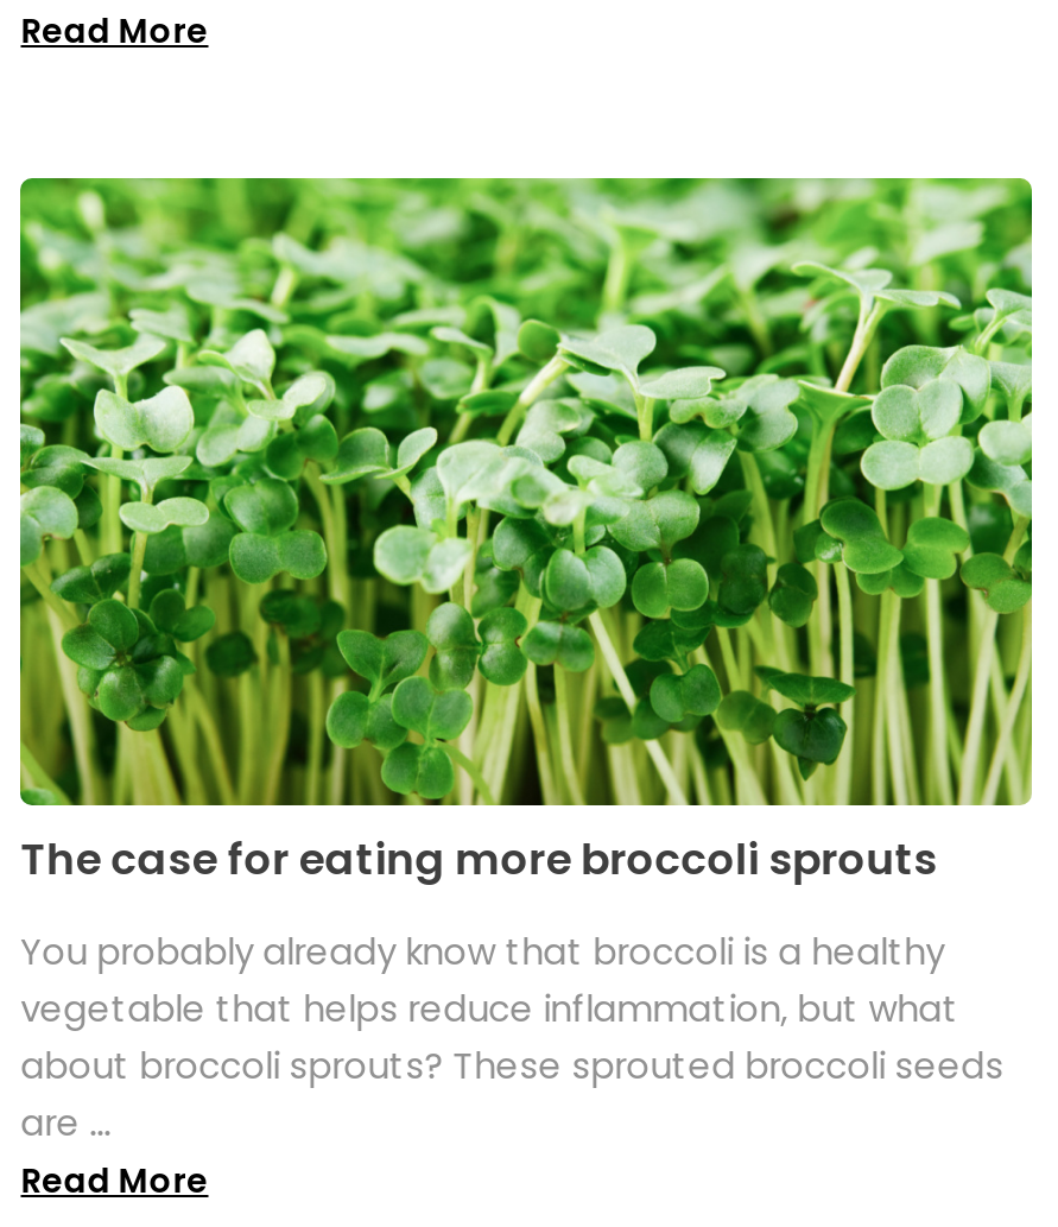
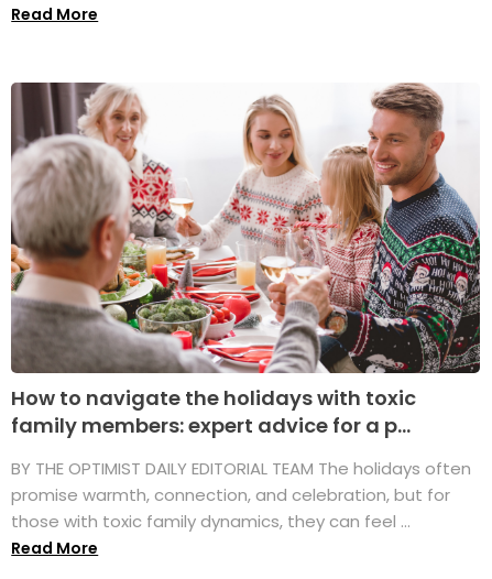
[18,176,1034,888] [image] | The case for eating more broccoli sprouts -> [10,81,481,439] [image] | How to navigate the holidays with toxic | family members: expert advice for a p...
[21,926,1004,1147] You probably already know that broccoli is a healthy | vegetable that helps reduce inflammation, but what | about broccoli sprouts? These sprouted broccoli seeds | are ... -> [11,457,471,533] BY THE OPTIMIST DAILY EDITORIAL TEAM The holidays often | promise warmth, connection, and celebration, but for | those with toxic family dynamics, they can feel ...

